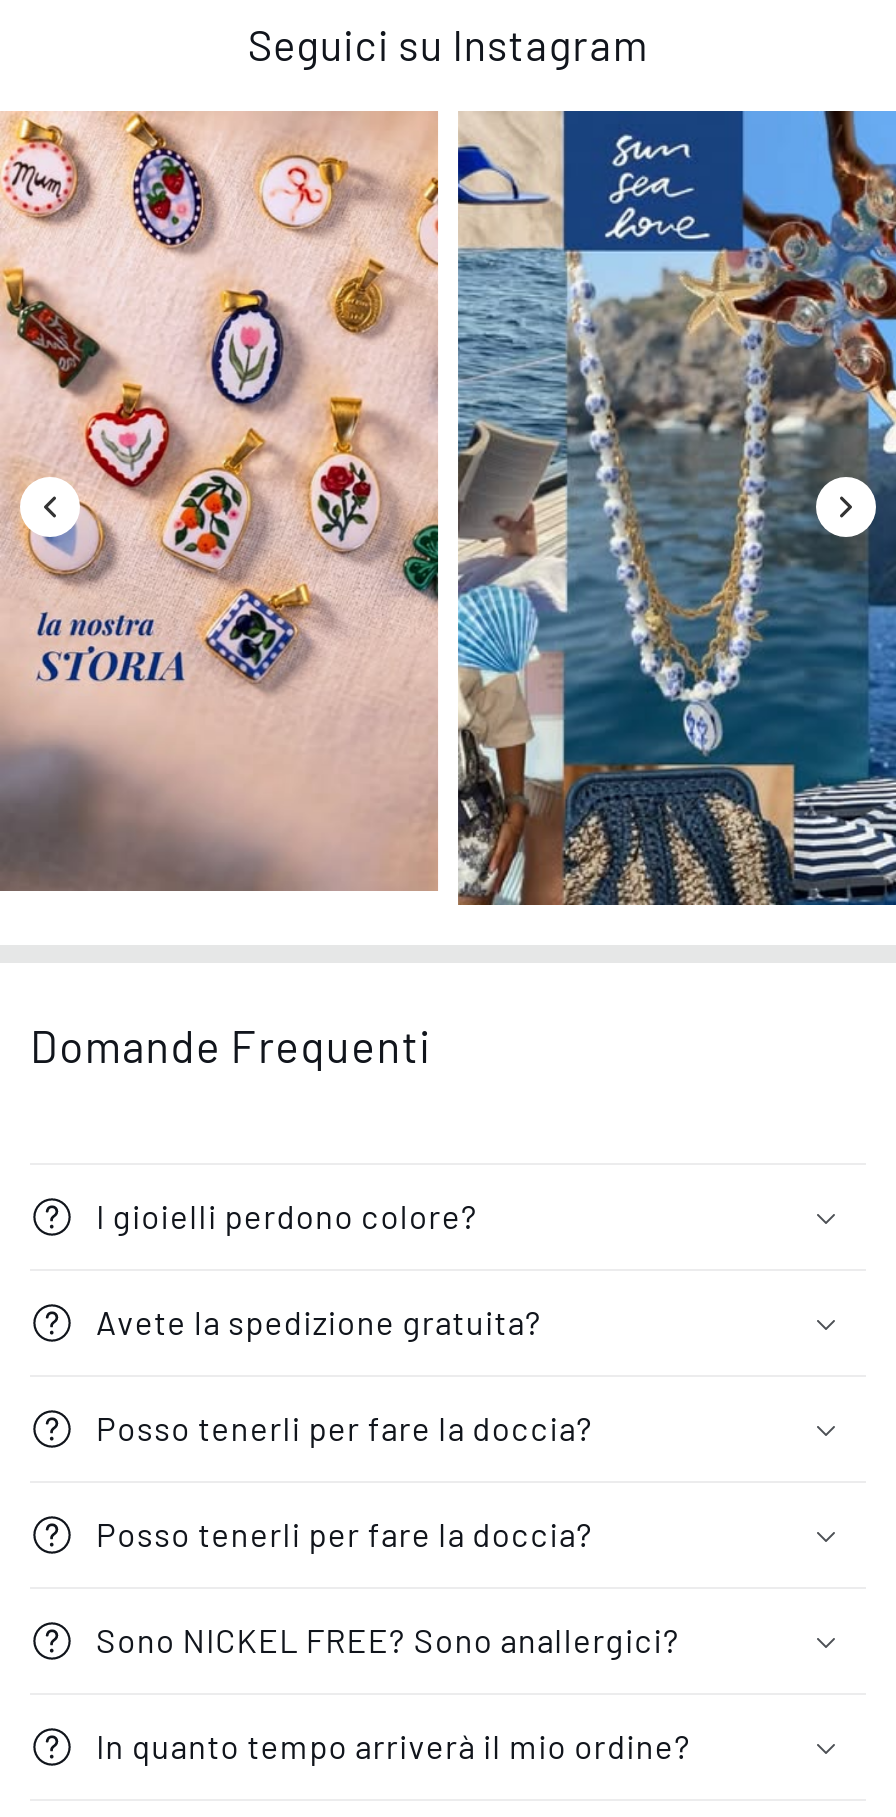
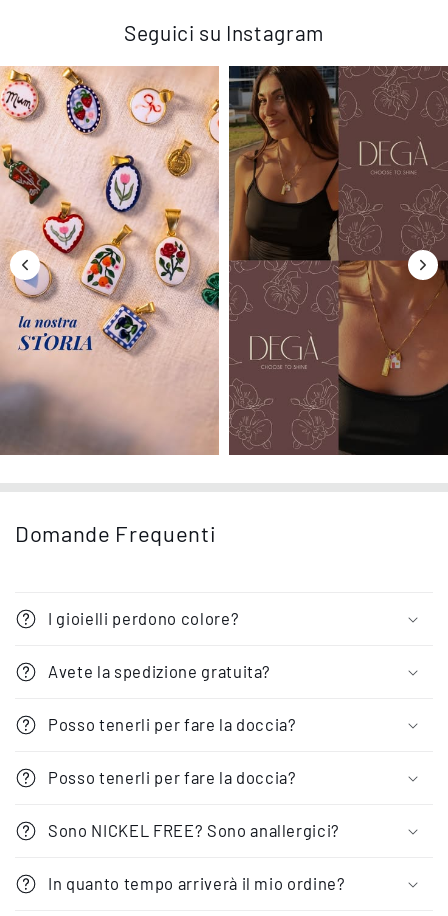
[456,109,890,907] [image] -> [228,65,445,463] [image]

